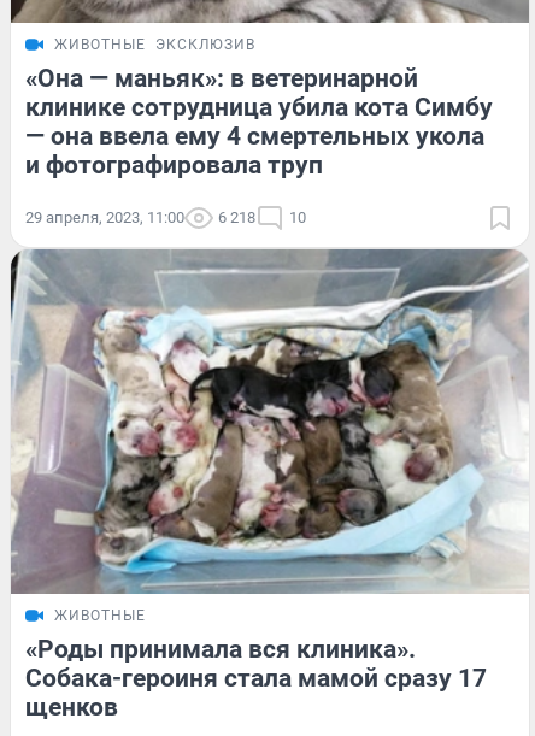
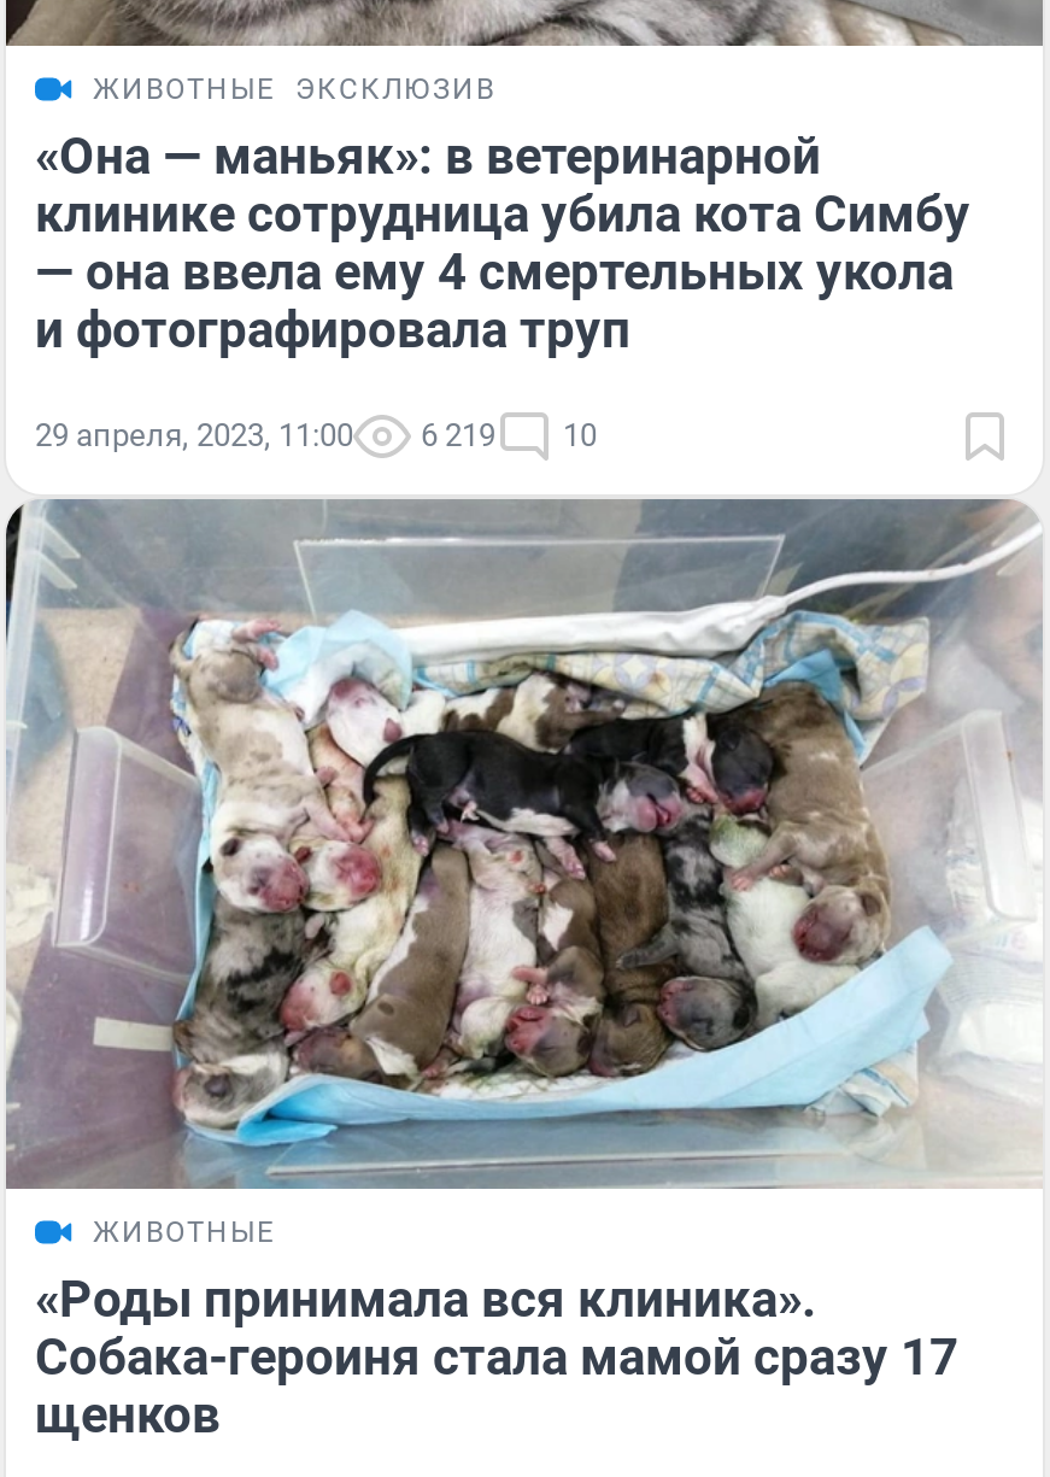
[25,208,306,226] 29 апреля, 2023, 11:00 6 218 10 -> [35,416,597,452] 29 апреля, 2023, 11:00 6 219 10

